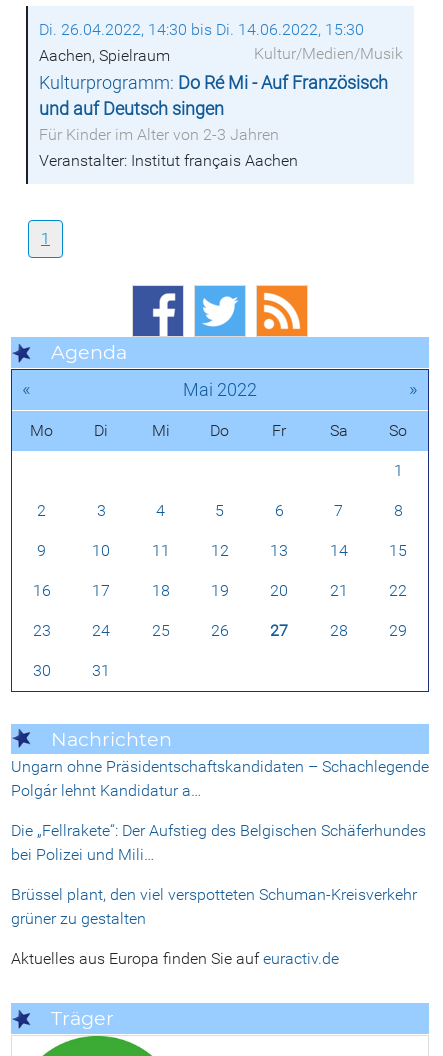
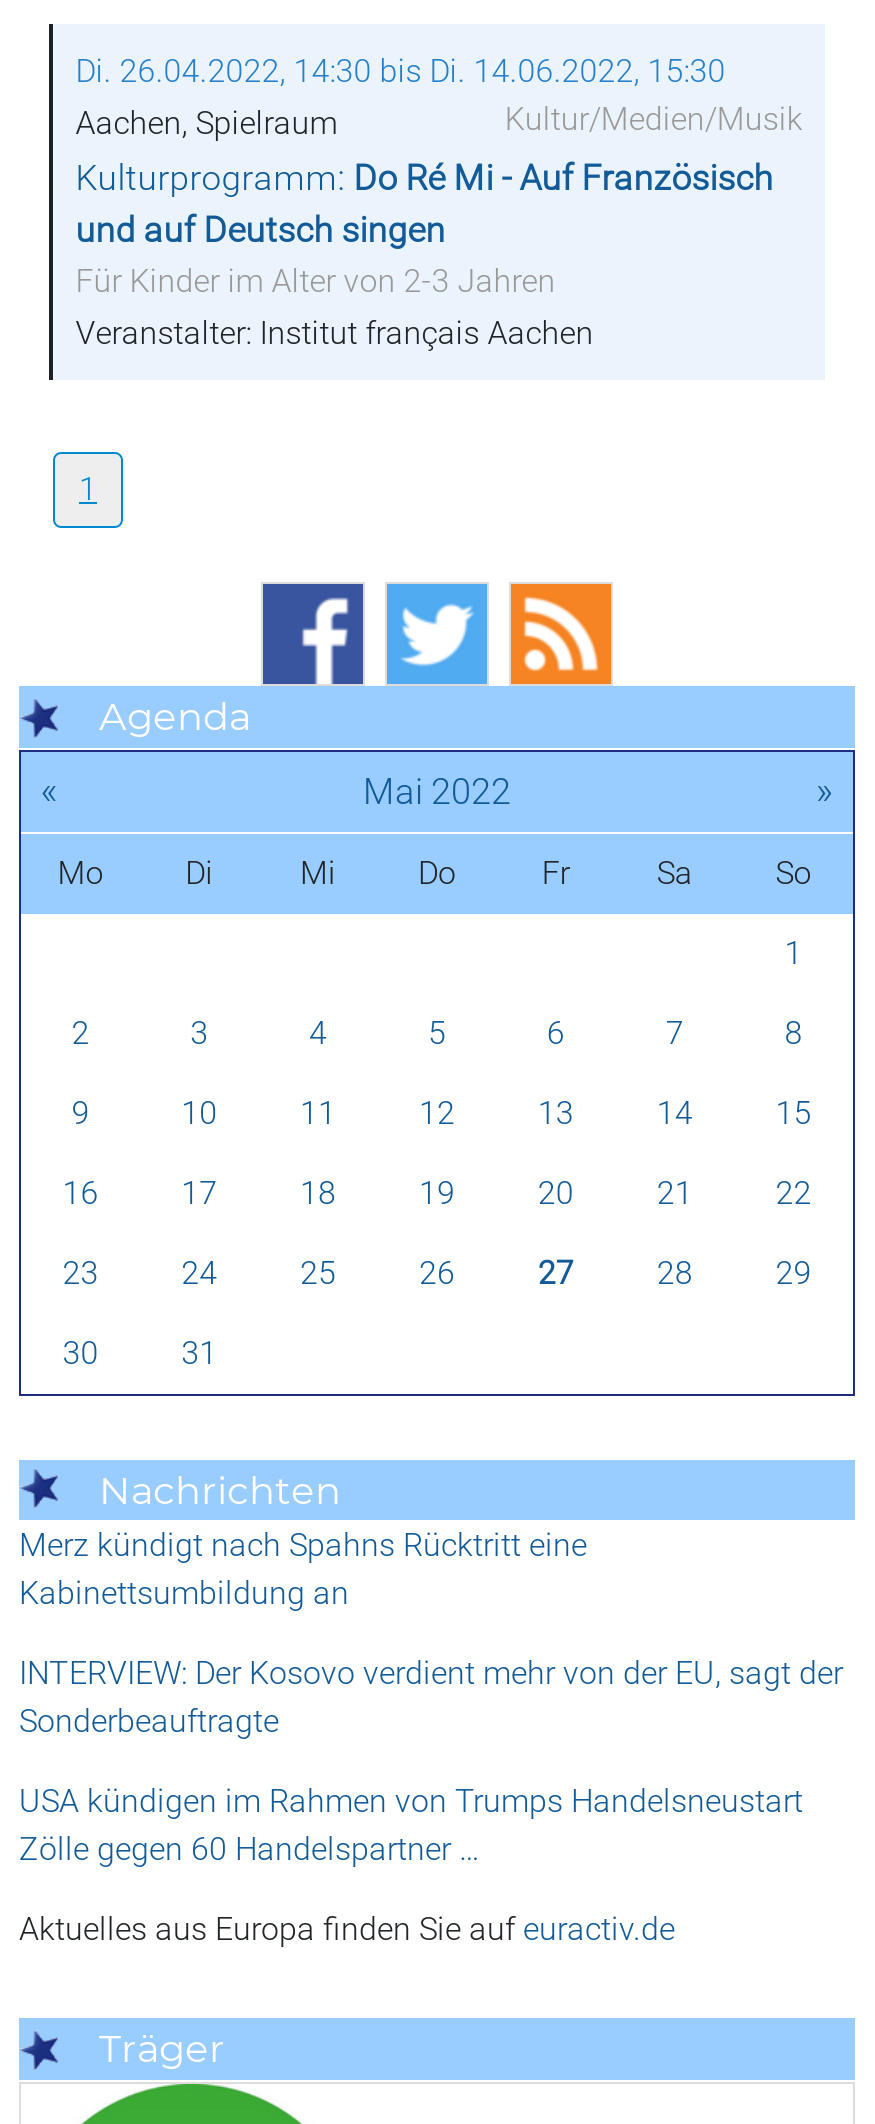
[11,757,429,800] Ungarn ohne Präsidentschaftskandidaten – Schachlegende | Polgár lehnt Kandidatur a… -> [19,1527,587,1613] Merz kündigt nach Spahns Rücktritt eine | Kabinettsumbildung an
[11,821,426,864] Die „Fellrakete“: Der Aufstieg des Belgischen Schäferhundes | bei Polizei und Mili… -> [19,1655,843,1741] INTERVIEW: Der Kosovo verdient mehr von der EU, sagt der | Sonderbeauftragte
[11,885,417,928] Brüssel plant, den viel verspotteten Schuman-Kreisverkehr | grüner zu gestalten -> [19,1783,803,1869] USA kündigen im Rahmen von Trumps Handelsneustart | Zölle gegen 60 Handelspartner …

